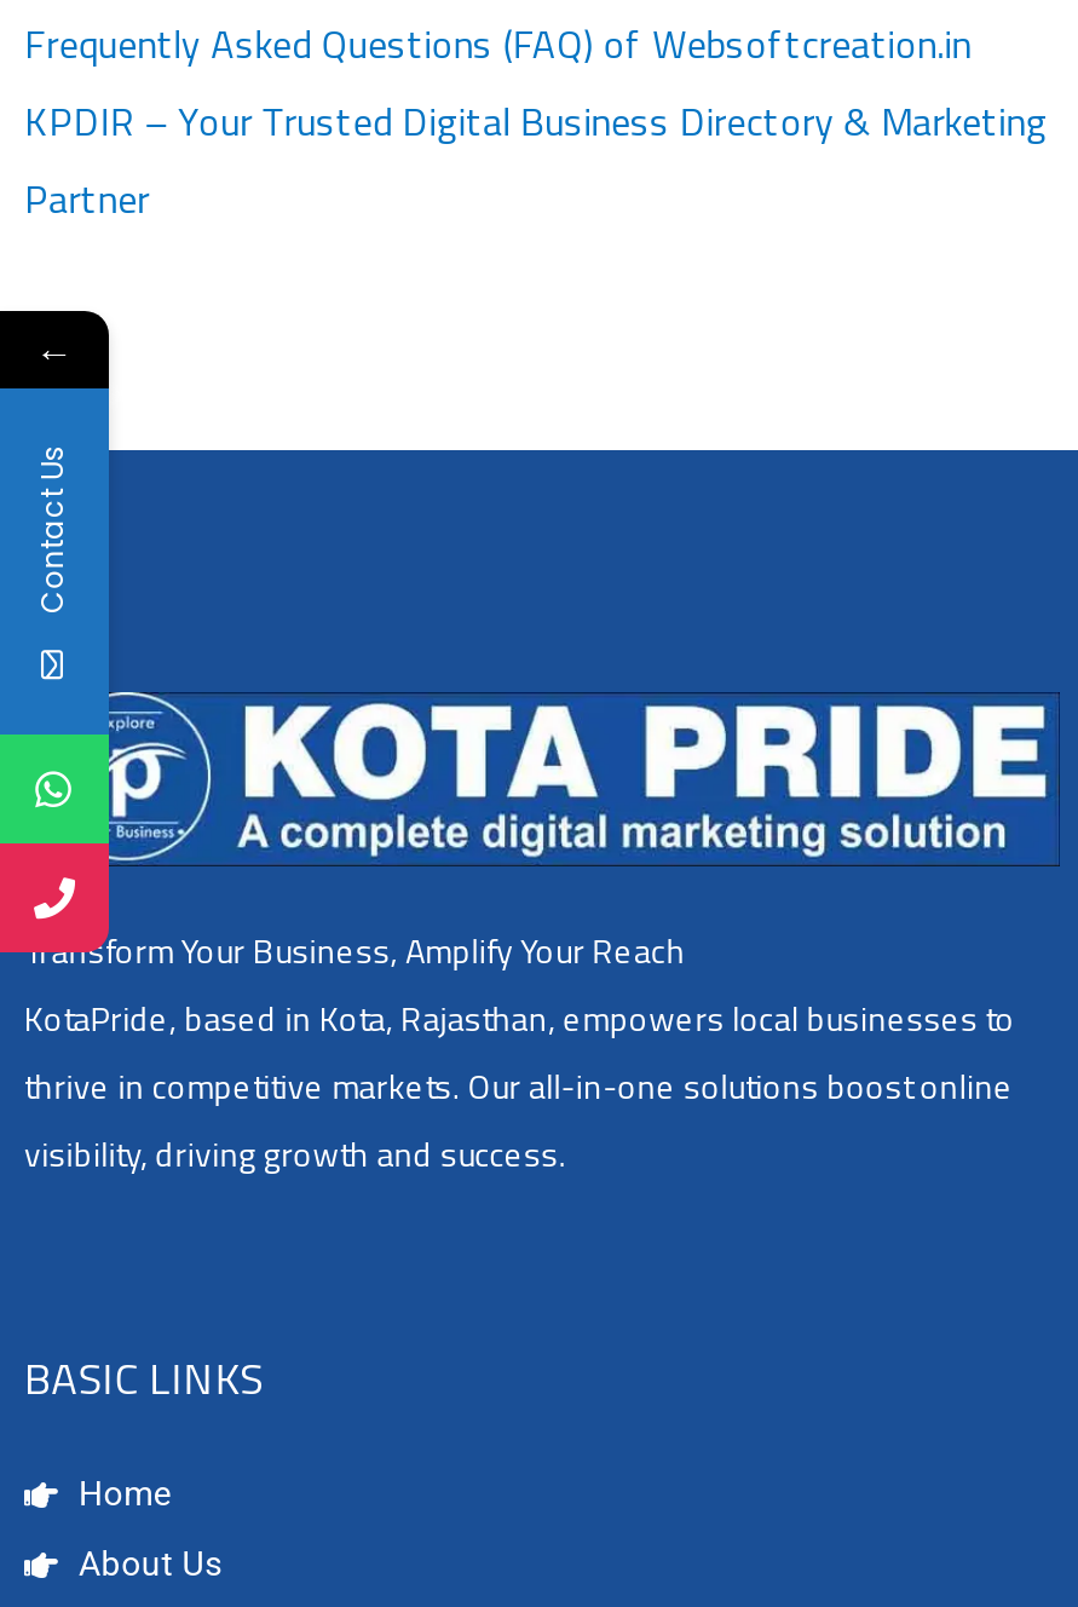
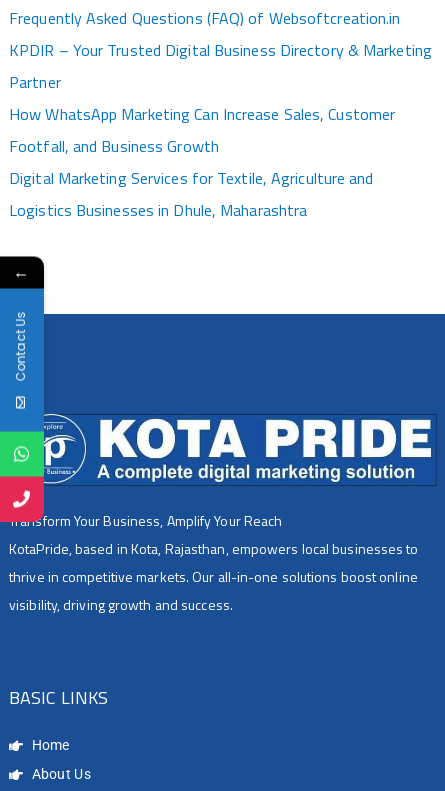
none -> [9,102,395,222] How WhatsApp Marketing Can Increase Sales, Customer | Footfall, and Business Growth | Digital Marketing Services for Textile, Agriculture and | Logistics Businesses in Dhule, Maharashtra

